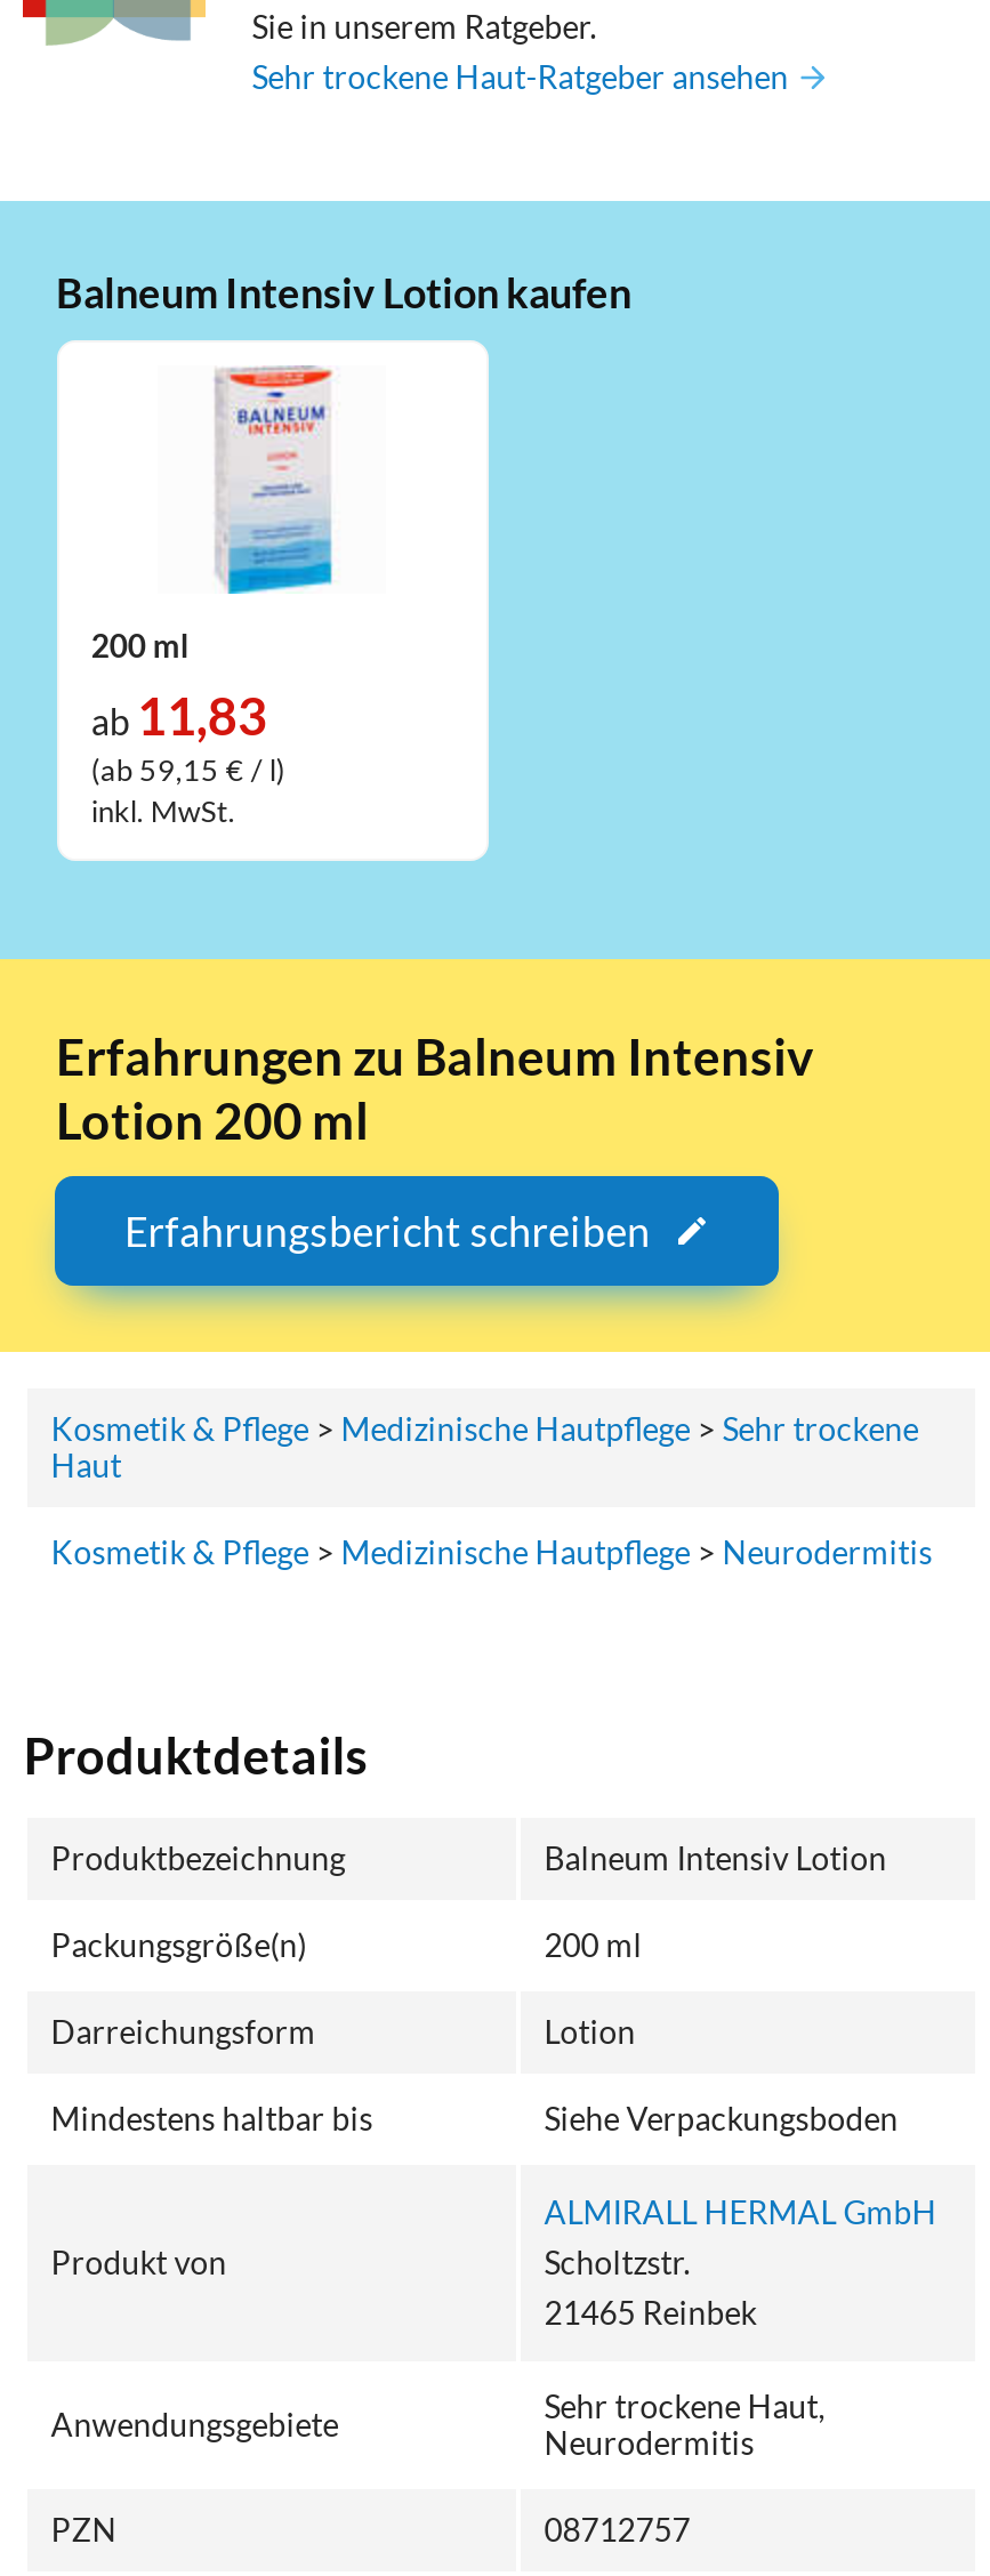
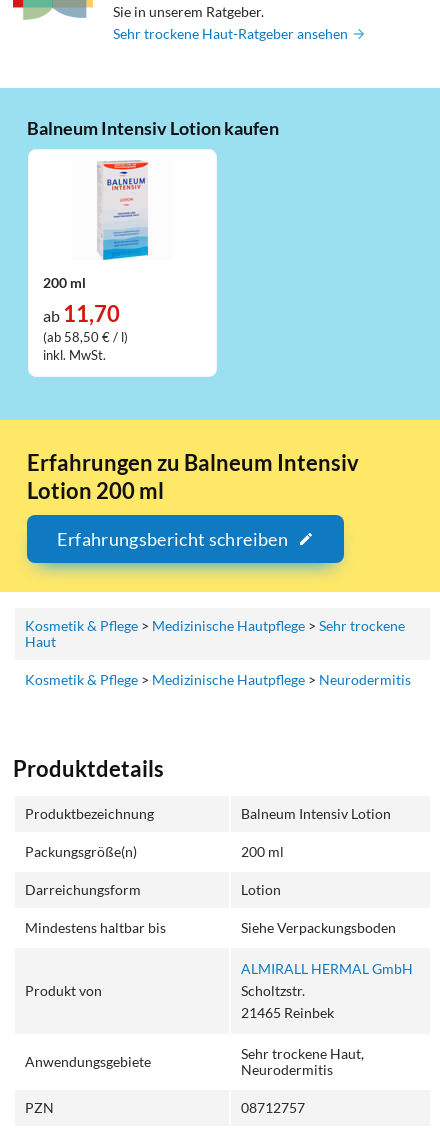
[91,684,267,746] ab 11,83 -> [43,300,120,327] ab 11,70
[91,751,285,788] (ab 59,15 € / l) -> [43,329,128,345] (ab 58,50 € / l)

